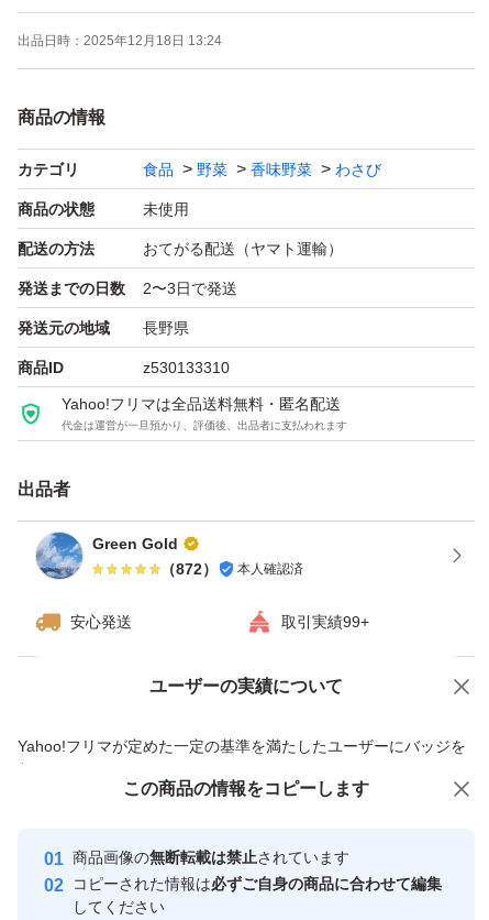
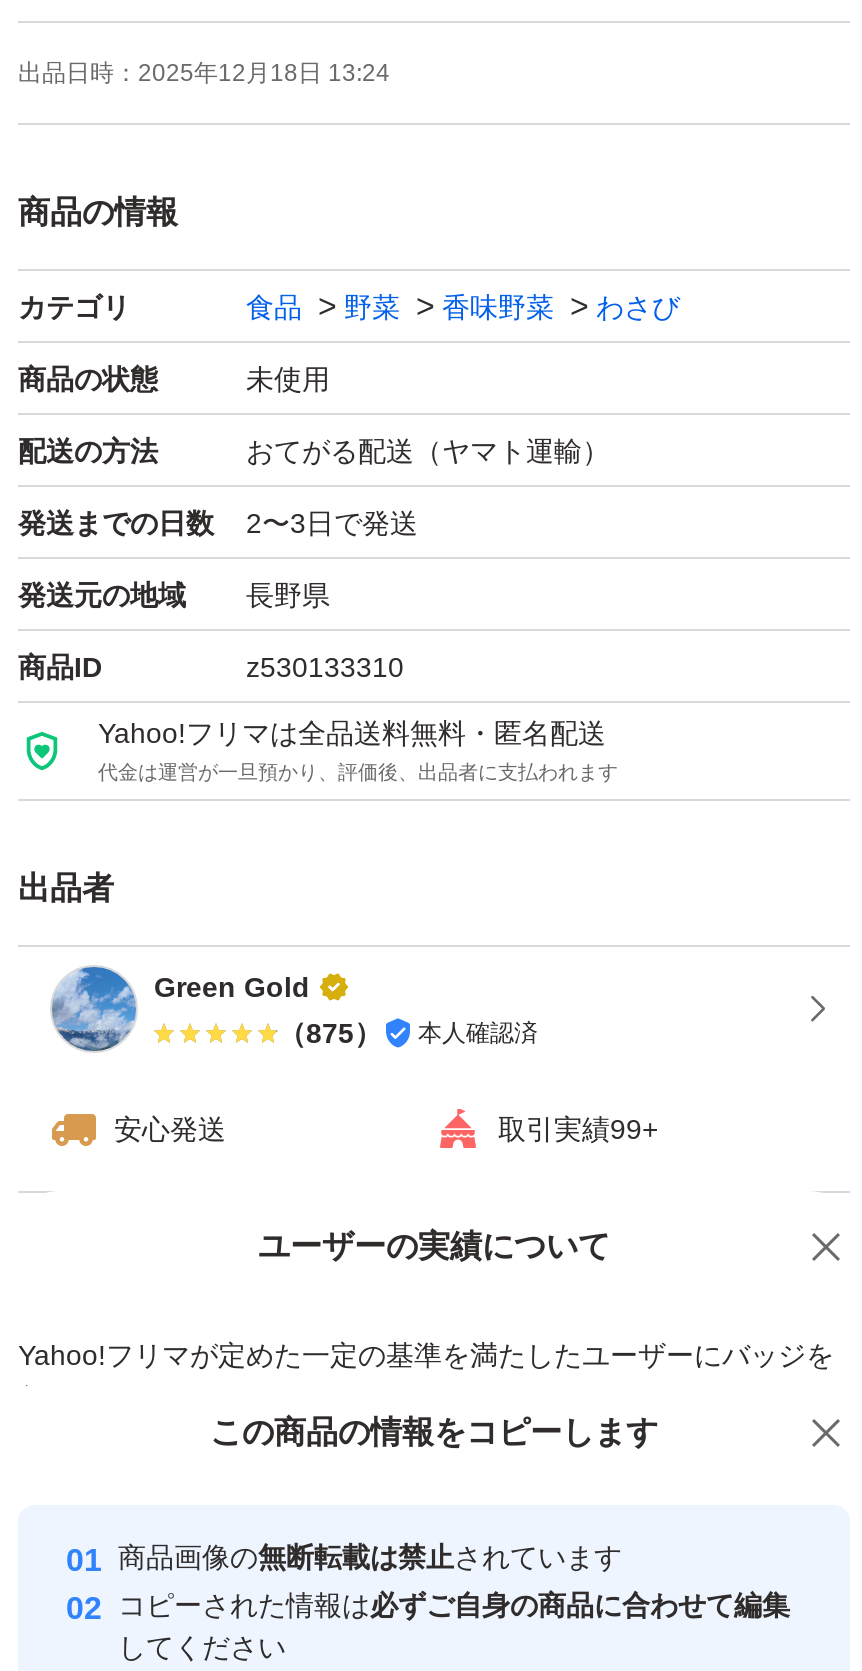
[160,560,303,577] （872） 本人確認済 -> [278,1016,538,1048] （875） 本人確認済

